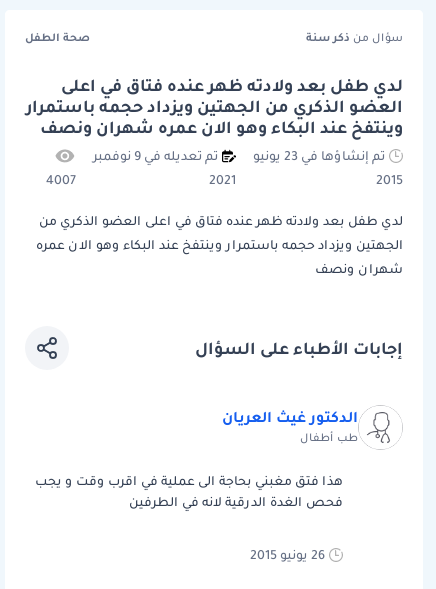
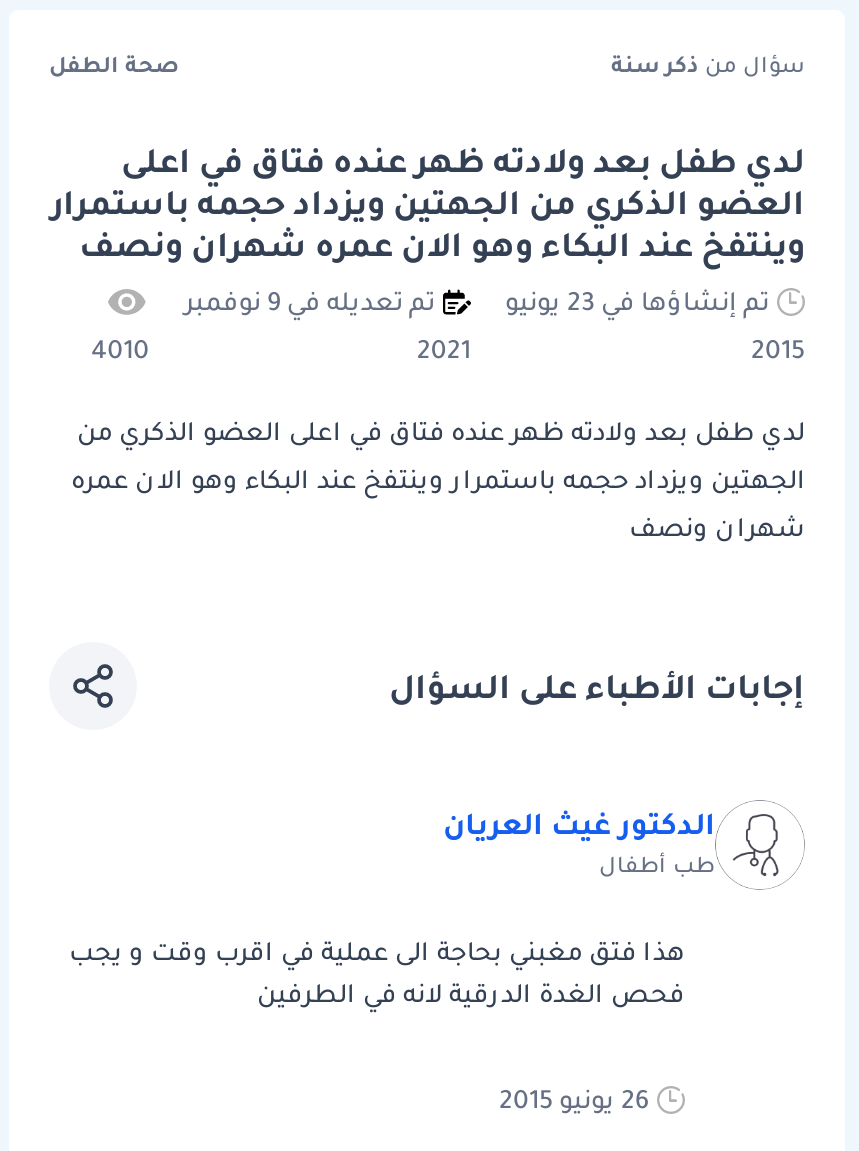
[46,170,76,189] 4007 -> [91,330,149,368] 4010

